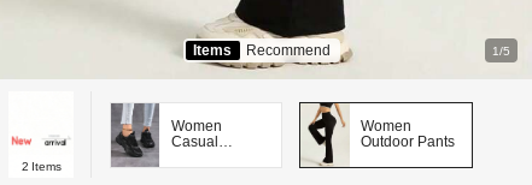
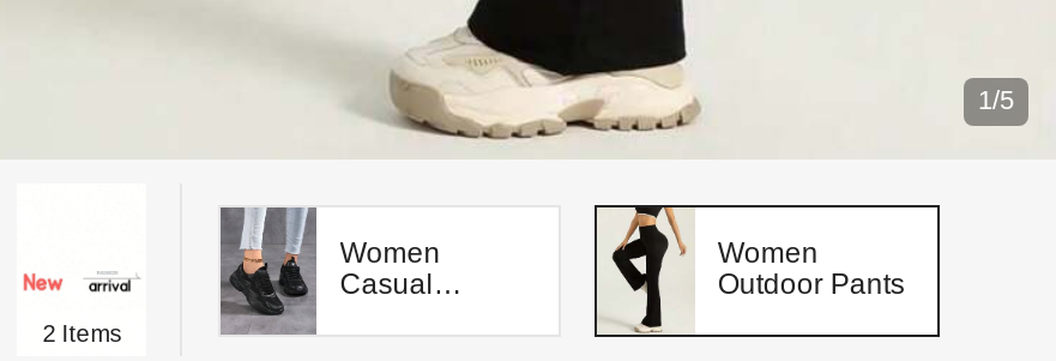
[193,42,331,59] Items | Recommend -> none

